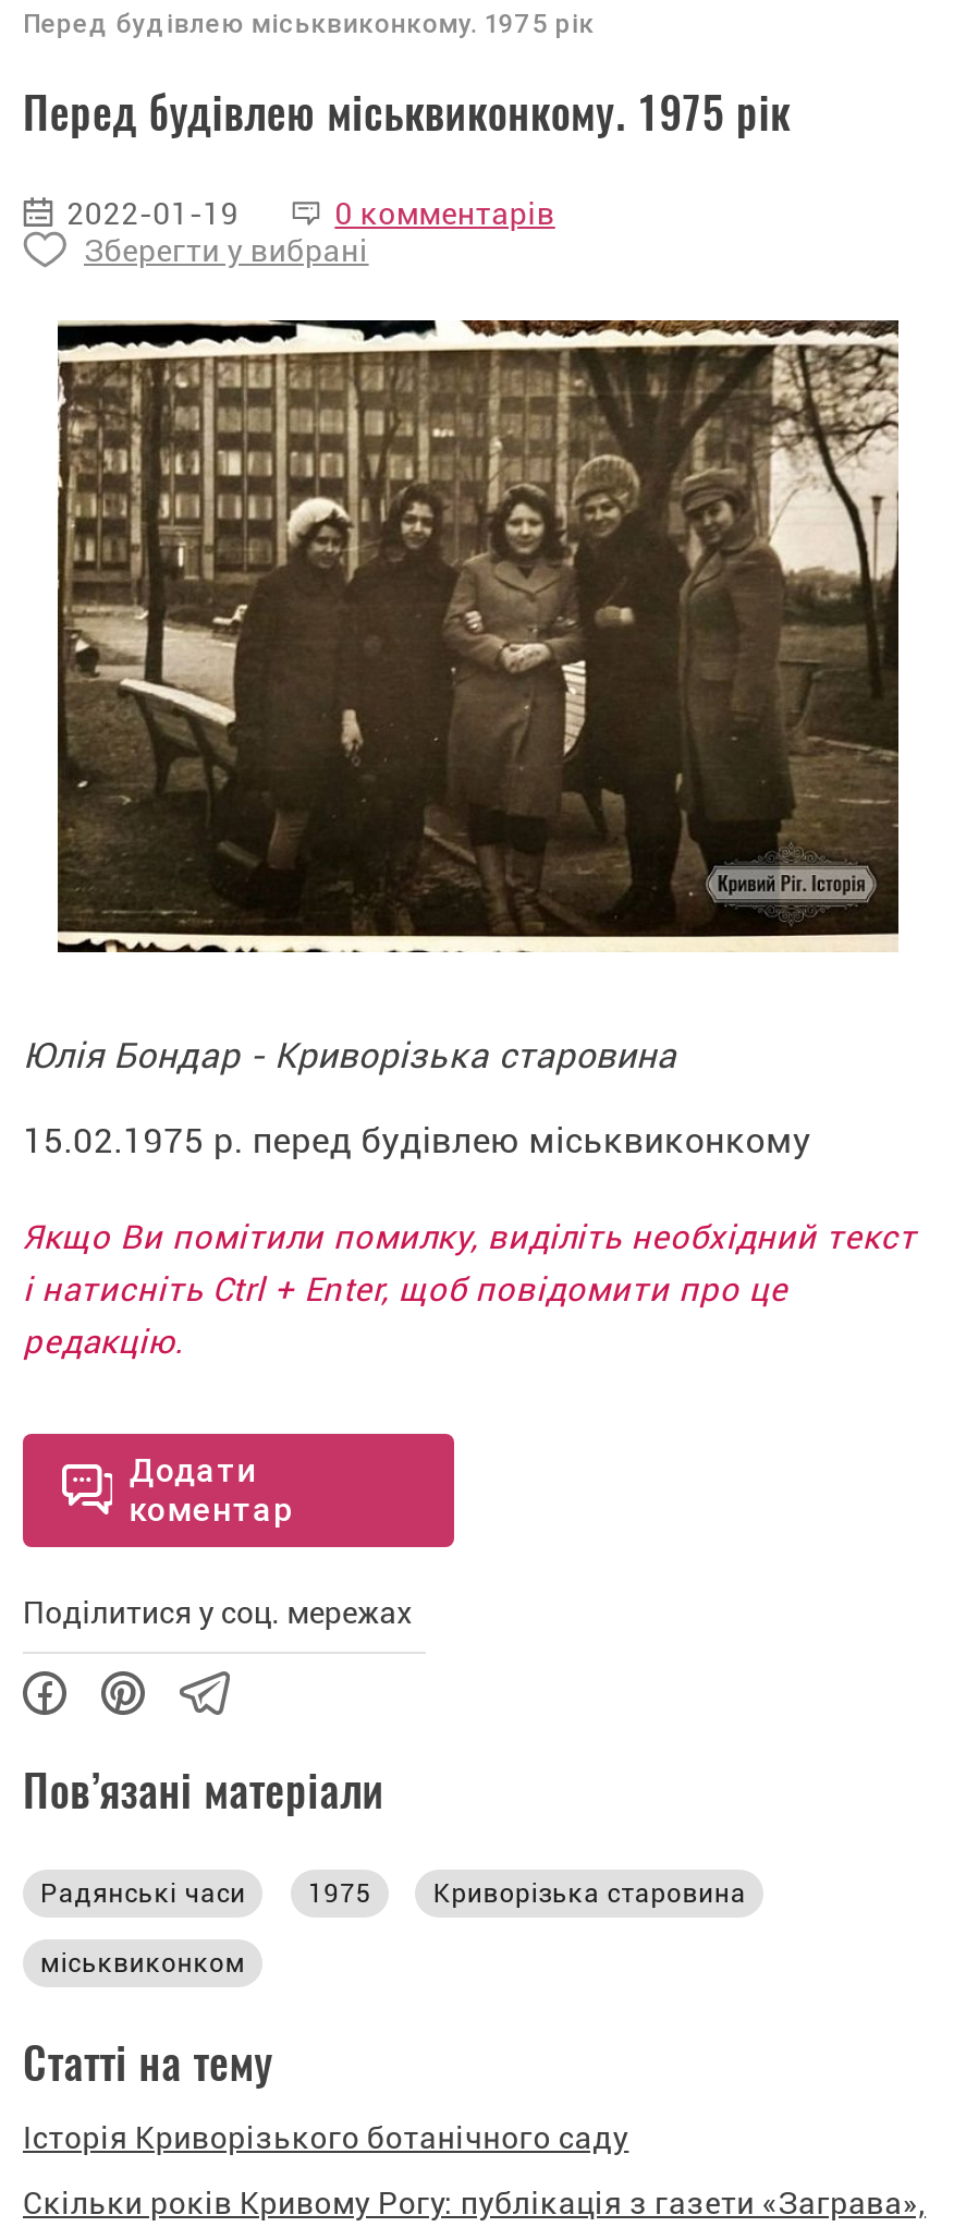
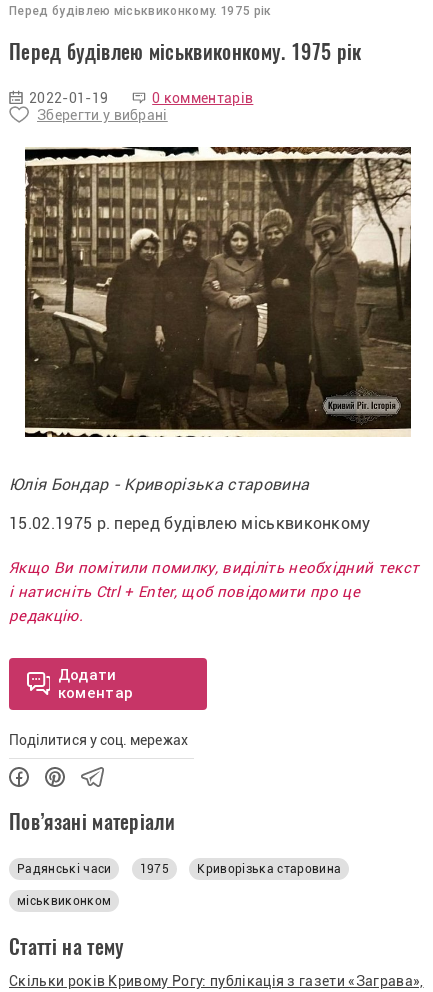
[23,2120,629,2155] Історія Криворізького ботанічного саду -> none

